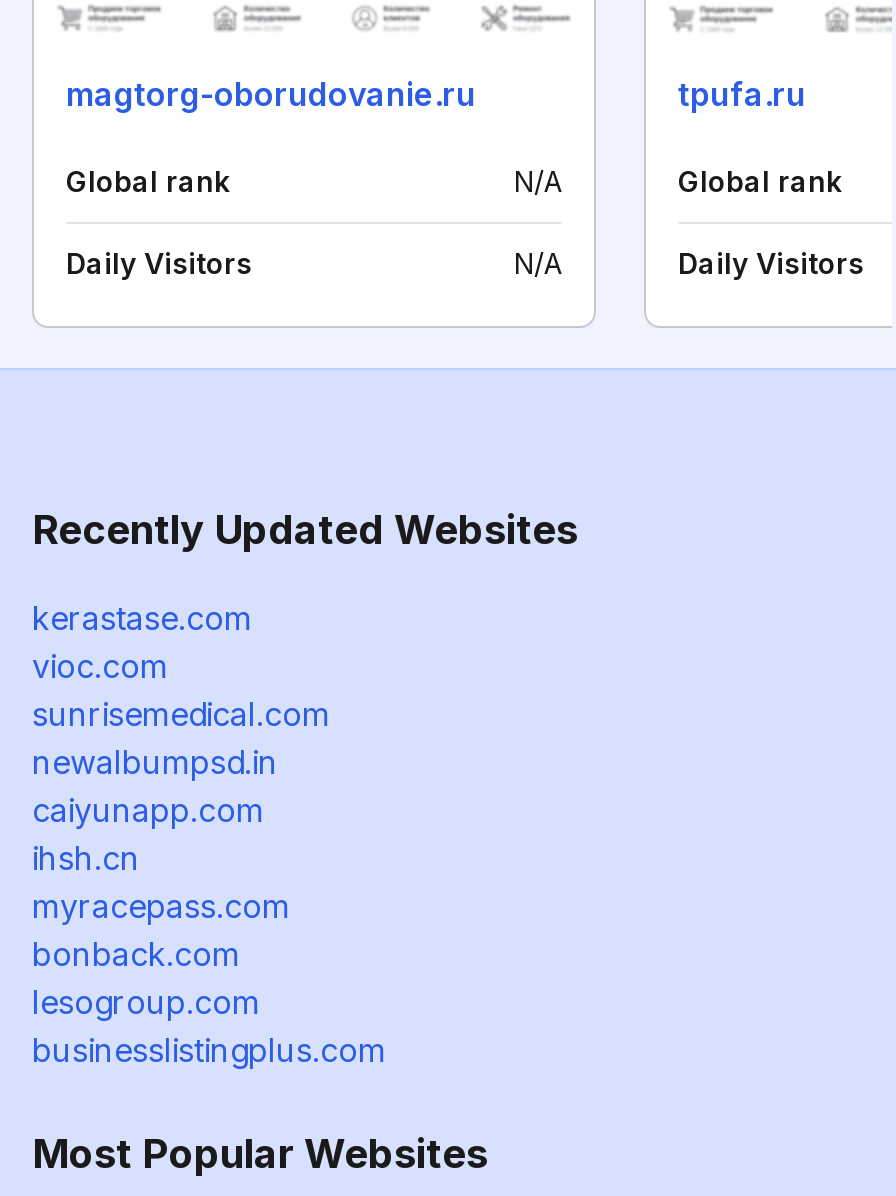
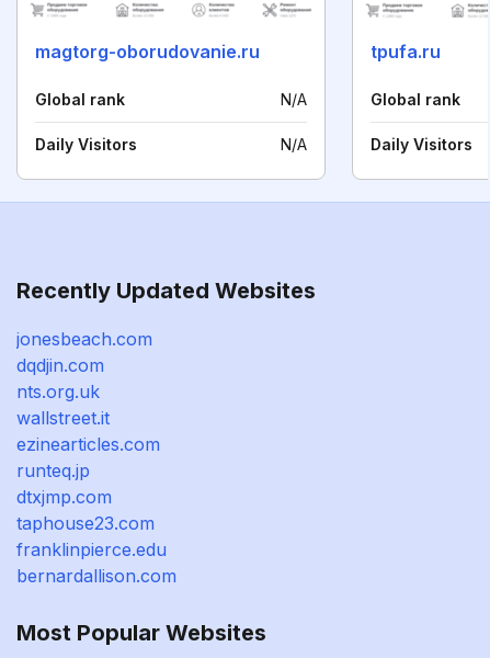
[32,598,386,1070] kerastase.com | vioc.com | sunrisemedical.com | newalbumpsd.in | caiyunapp.com | ihsh.cn | myracepass.com | bonback.com | lesogroup.com | businesslistingplus.com -> [16,328,176,587] jonesbeach.com | dqdjin.com | nts.org.uk | wallstreet.it | ezinearticles.com | runteq.jp | dtxjmp.com | taphouse23.com | franklinpierce.edu | bernardallison.com

